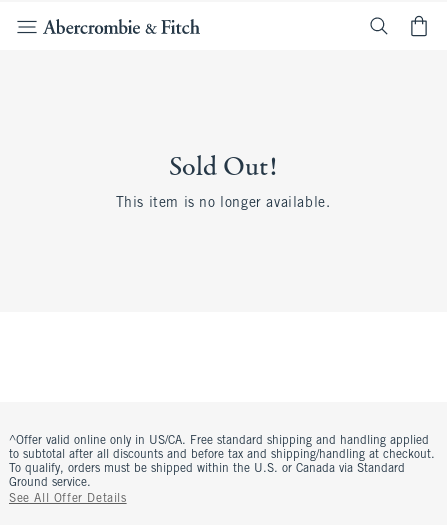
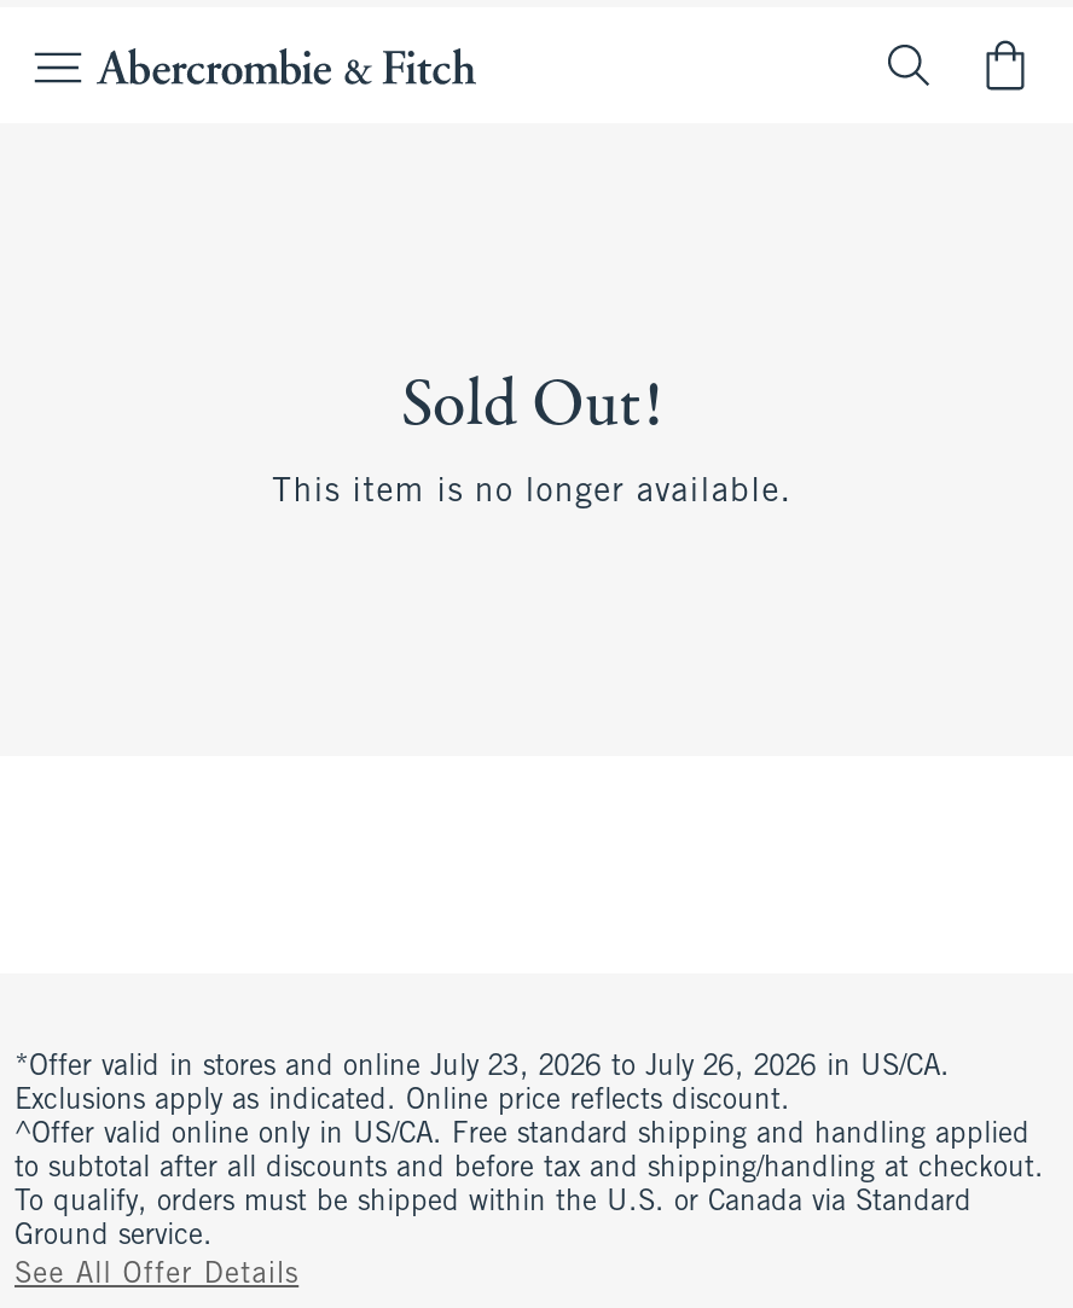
none -> [14,1053,950,1116] *Offer valid in stores and online July 23, 2026 to July 26, 2026 in US/CA. | Exclusions apply as indicated. Online price reflects discount.

